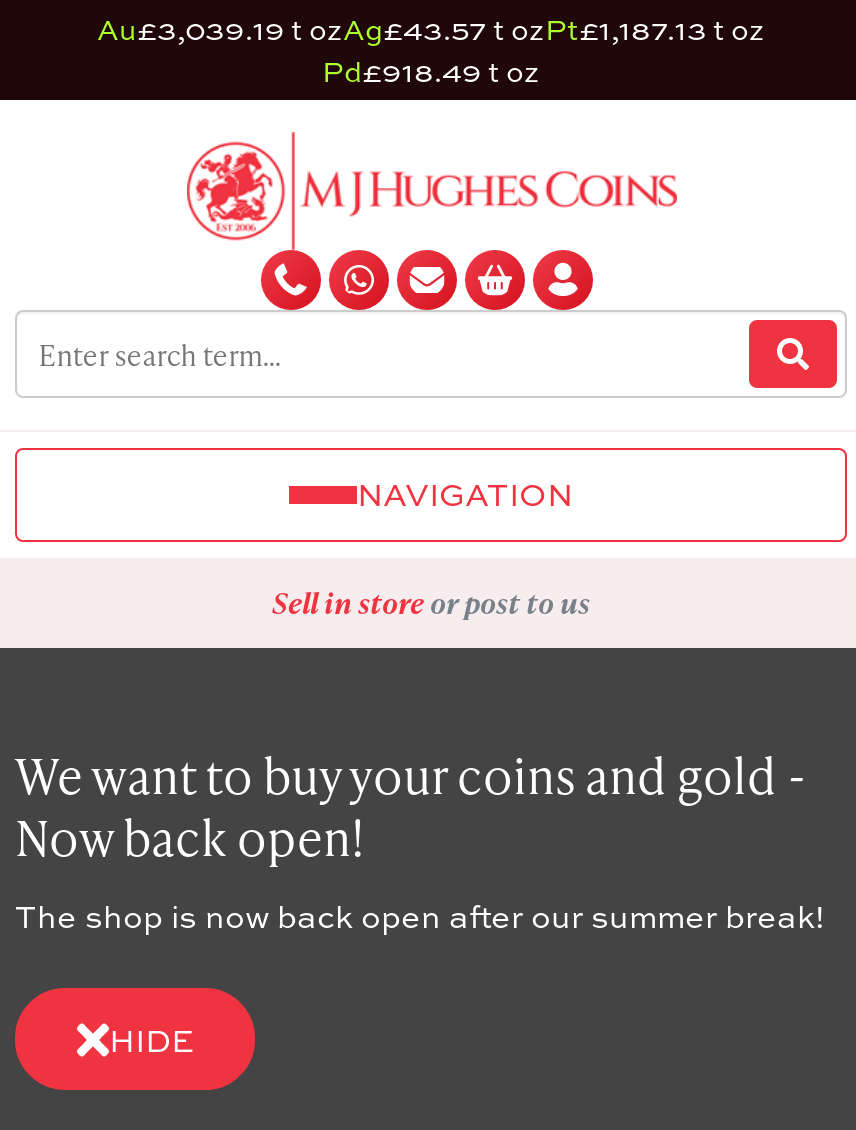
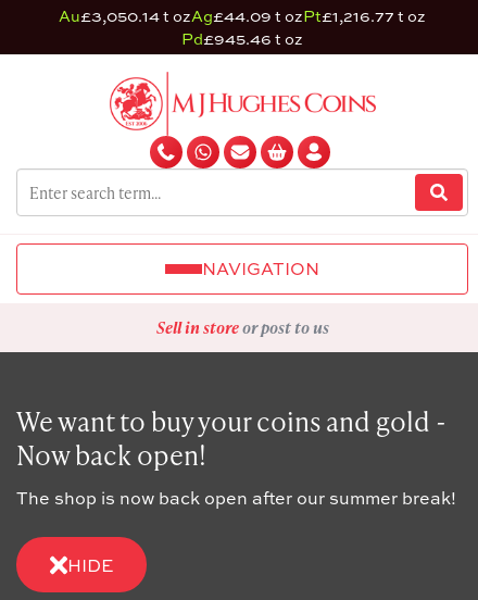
[97,10,765,48] Au£3,039.19 t ozAg£43.57 t ozPt£1,187.13 t oz -> [59,5,426,26] Au£3,050.14 t ozAg£44.09 t ozPt£1,216.77 t oz
[322,52,540,90] Pd£918.49 t oz -> [181,28,303,49] Pd£945.46 t oz

